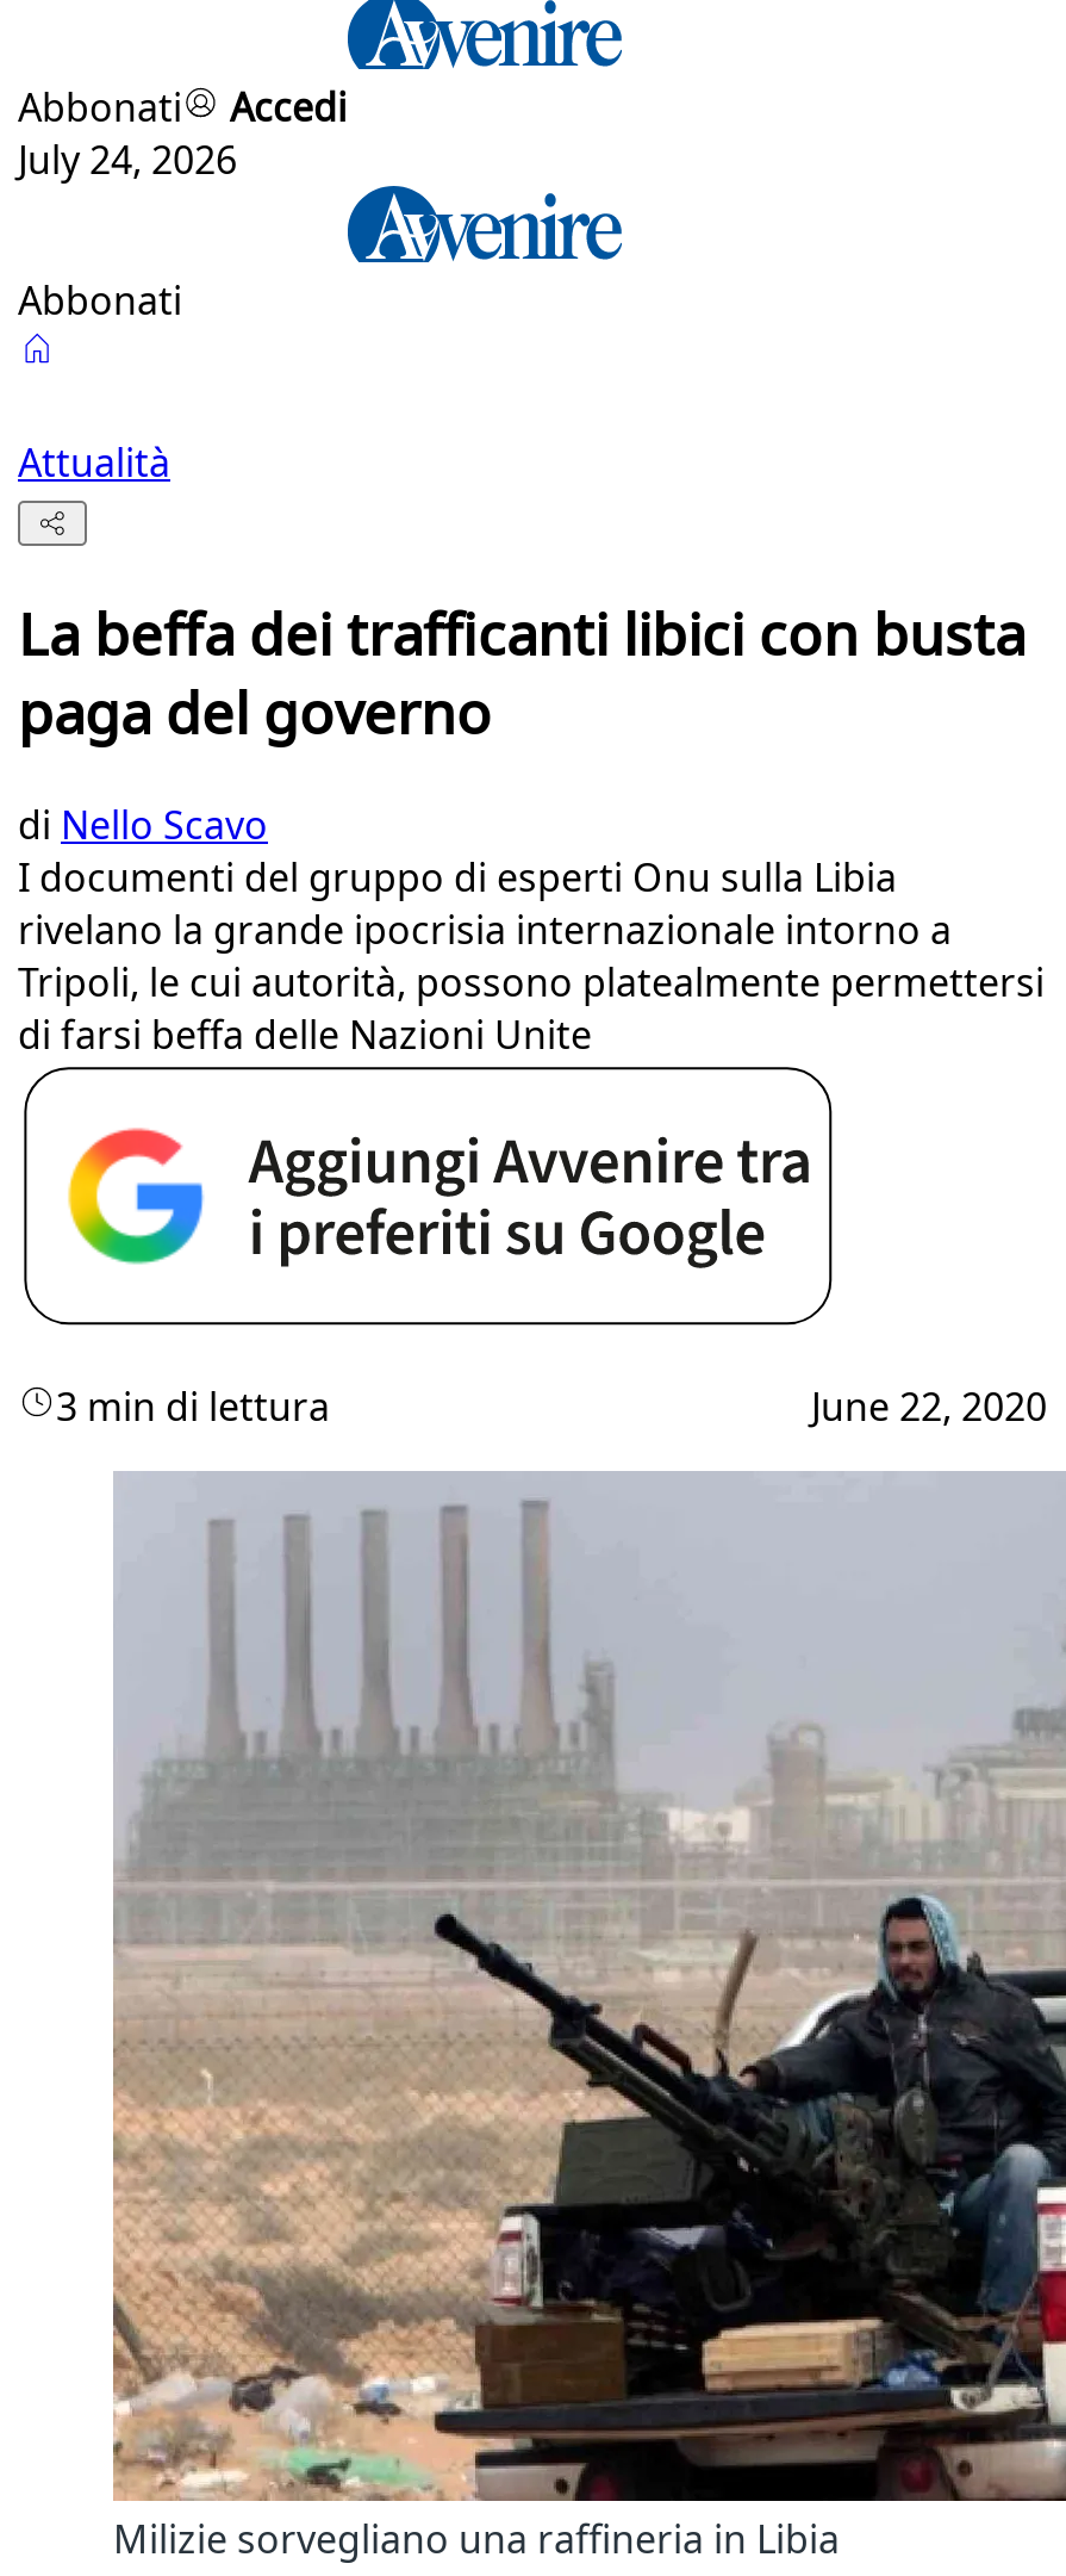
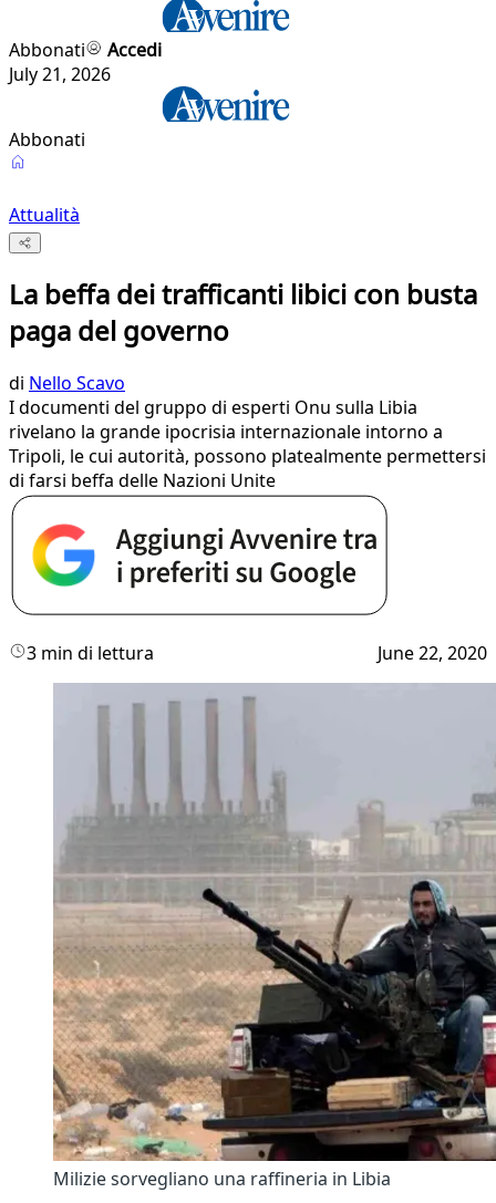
[18,134,237,186] July 24, 2026 -> [9,62,111,86] July 21, 2026

